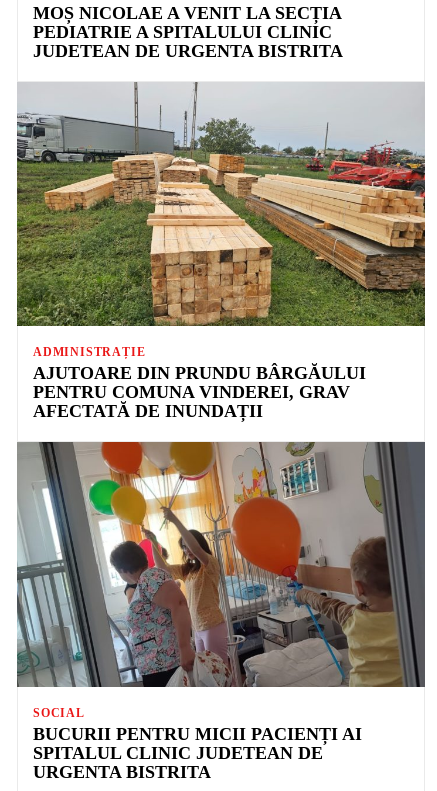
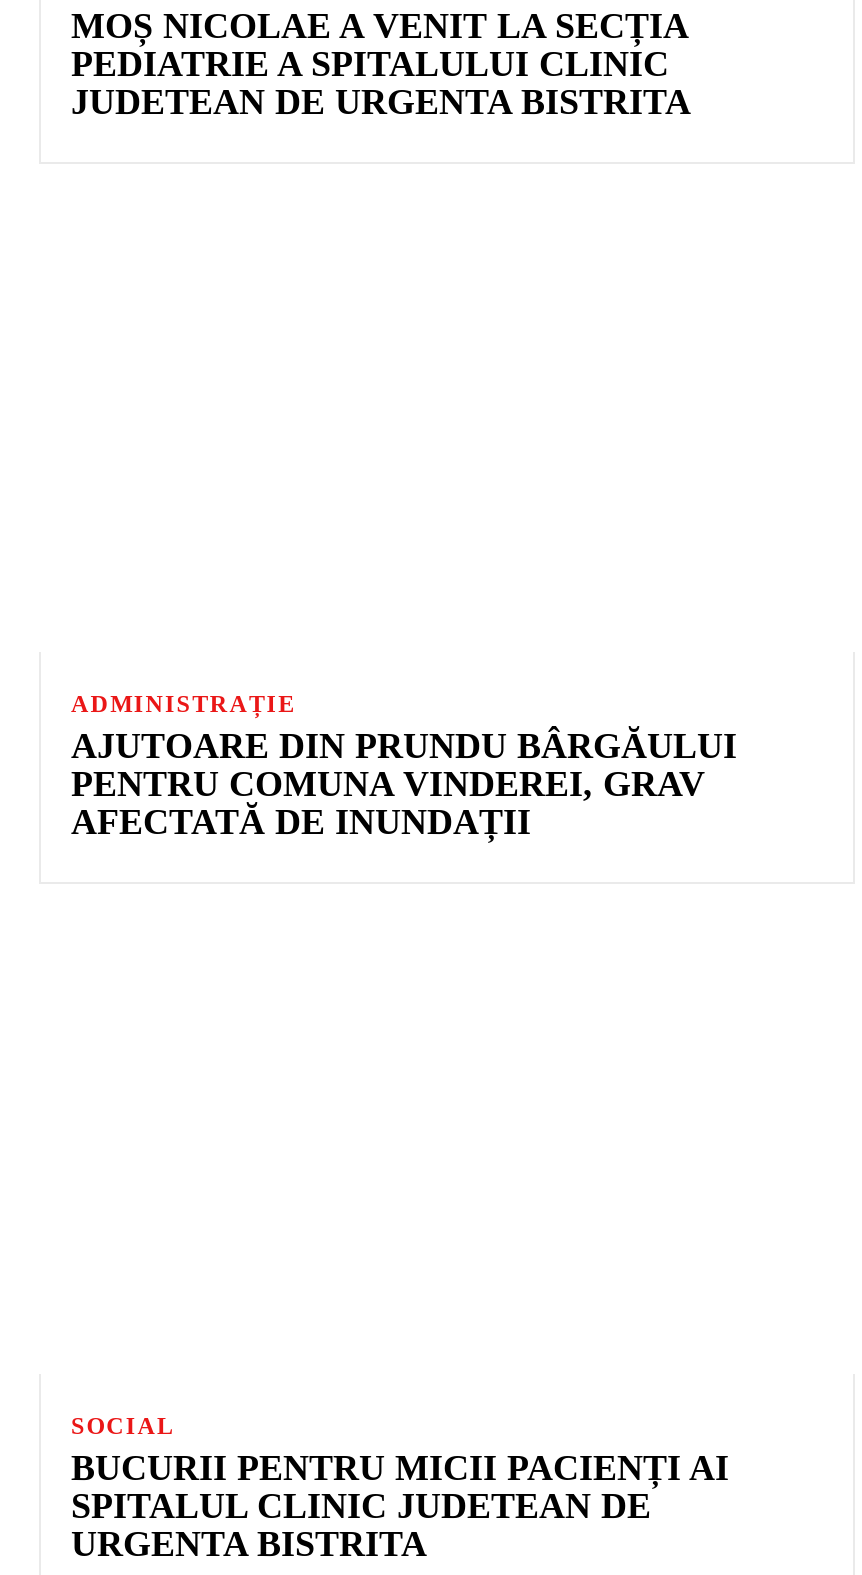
[16,81,426,327] [image] -> none
[16,441,426,688] [image] -> none

